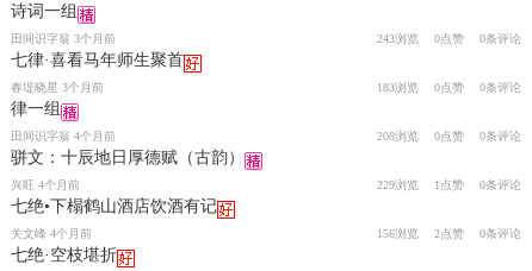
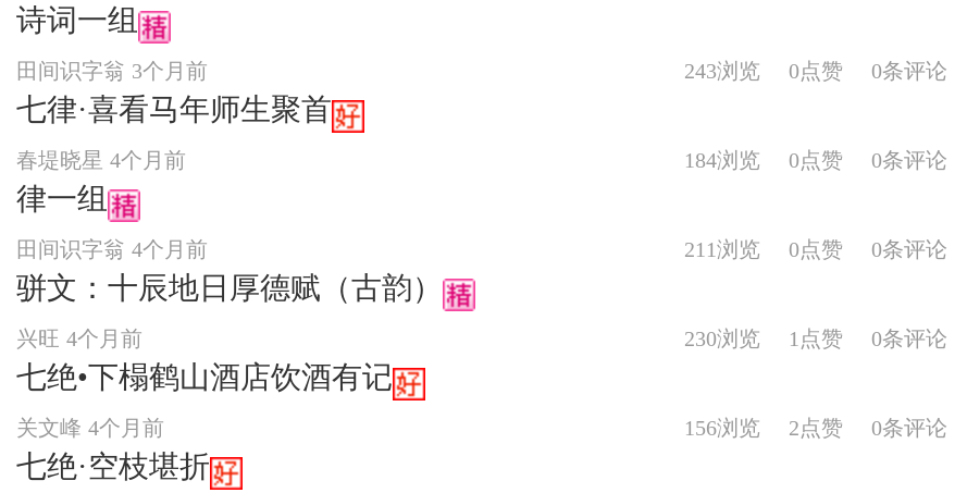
[11,81,104,94] 春堤晓星 3个月前 -> [16,148,186,172] 春堤晓星 4个月前
[377,81,521,94] 183浏览 0点赞 0条评论 -> [684,148,947,172] 184浏览 0点赞 0条评论
[377,130,521,143] 208浏览 0点赞 0条评论 -> [684,238,947,262] 211浏览 0点赞 0条评论
[377,179,521,192] 229浏览 1点赞 0条评论 -> [684,327,947,351] 230浏览 1点赞 0条评论

